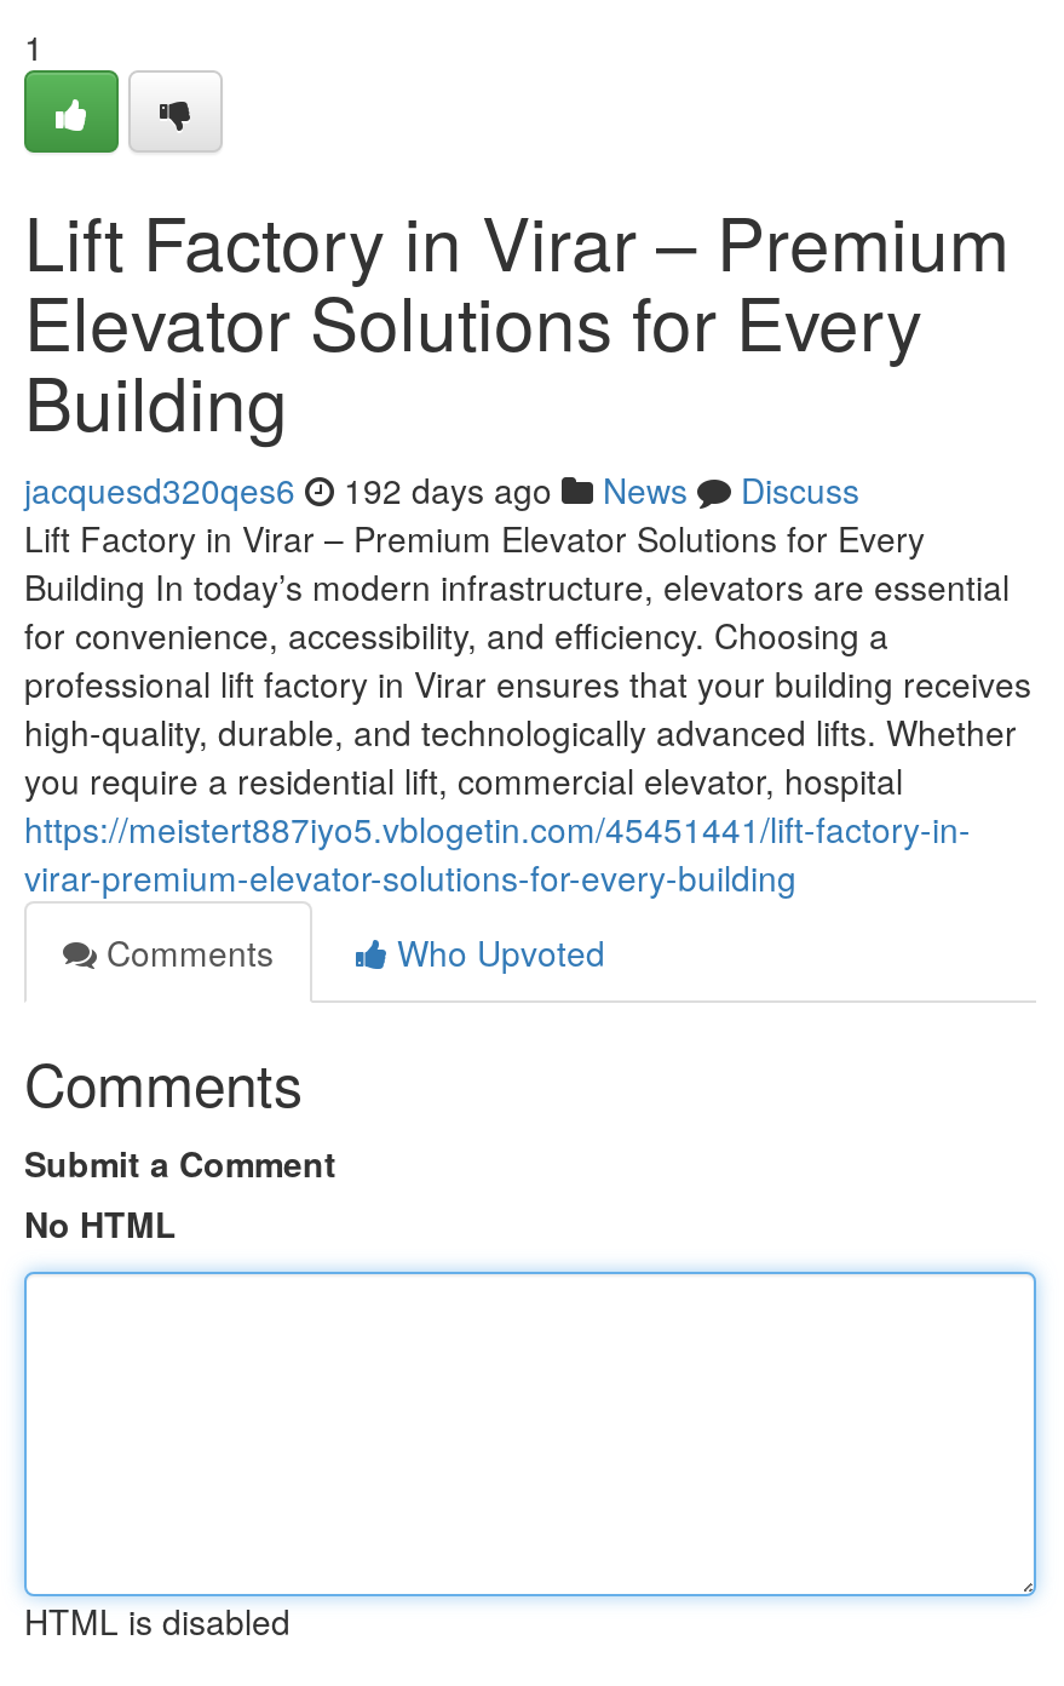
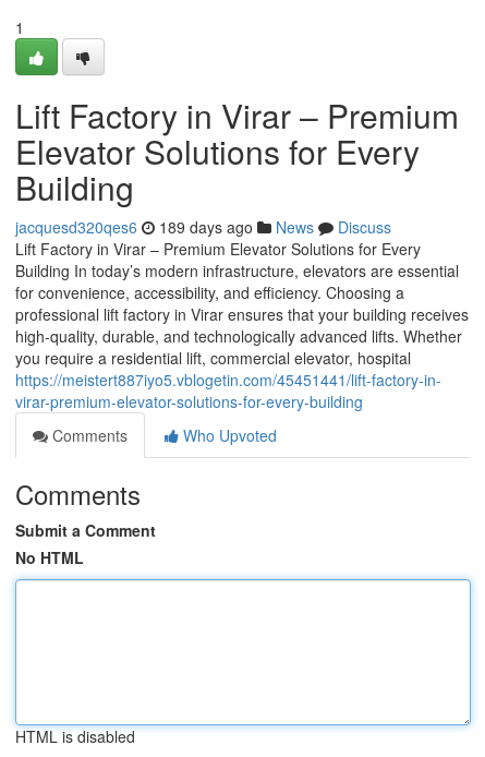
[24,465,859,514] jacquesd320qes6 192 days ago News Discuss -> [15,216,391,238] jacquesd320qes6 189 days ago News Discuss

